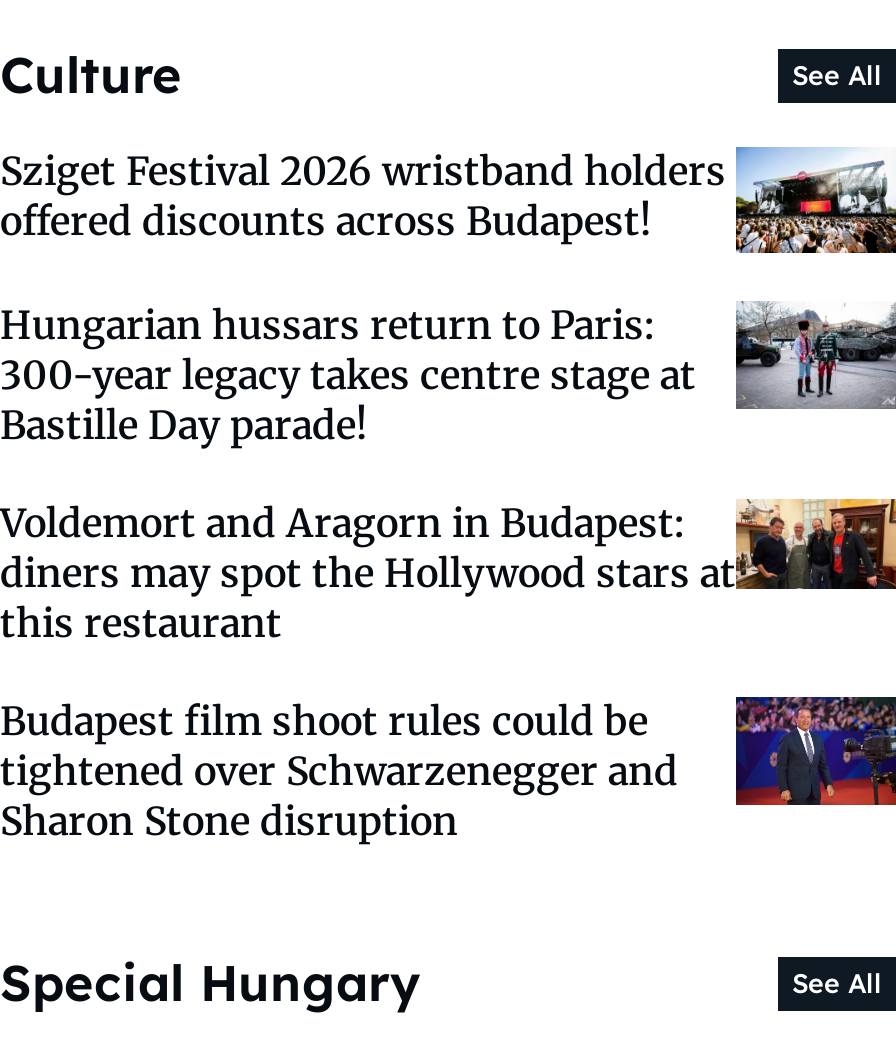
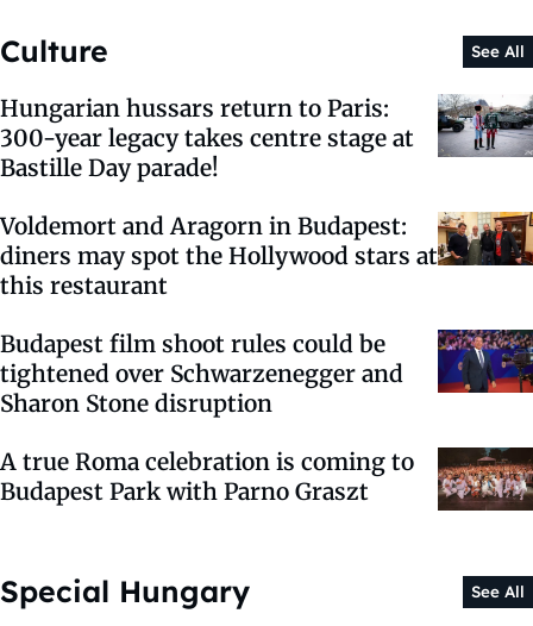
[0,147,890,255] [image] | Sziget Festival 2026 wristband holders | offered discounts across Budapest! -> none
moved [0,299,896,846] -> [0,93,533,418]: [image] | Hungarian hussars return to Paris: | 300-year legacy takes centre stage at | ... | tightened over Schwarzenegger and | Sharon Stone disruption
none -> [0,446,529,512] [image] | A true Roma celebration is coming to | Budapest Park with Parno Graszt

